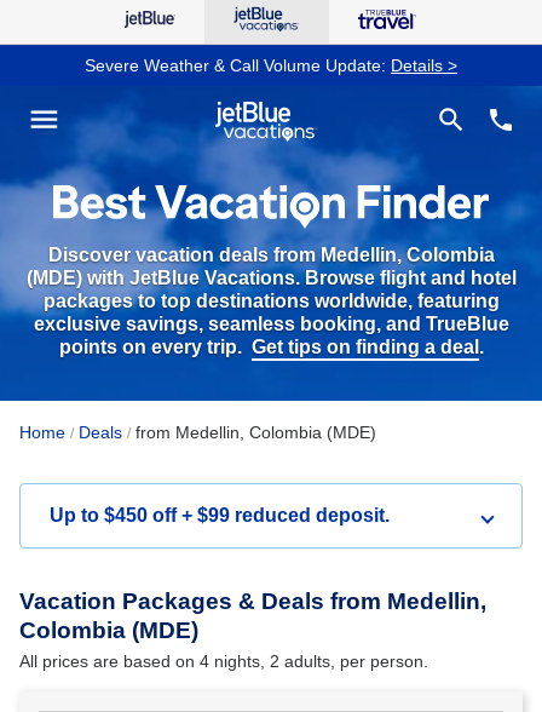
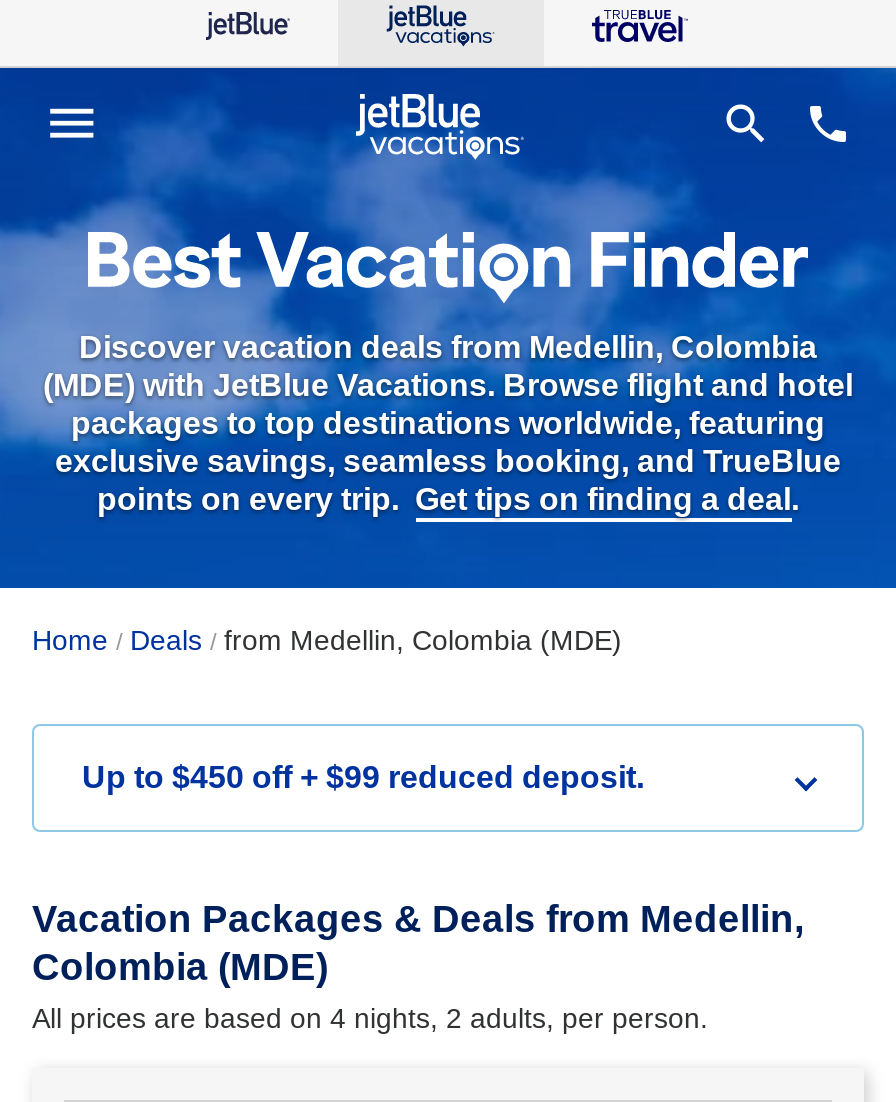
[85,56,457,75] Severe Weather & Call Volume Update: Details > -> none

